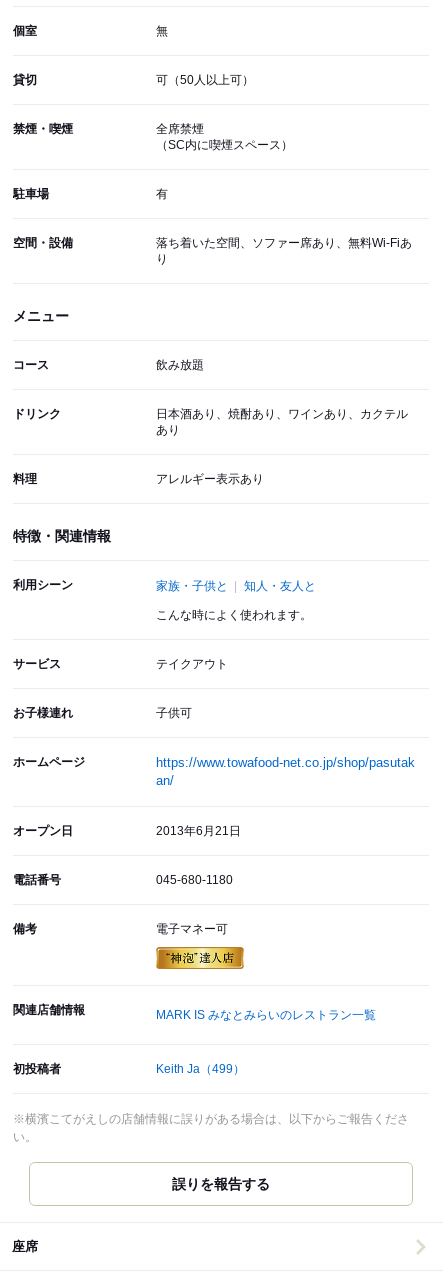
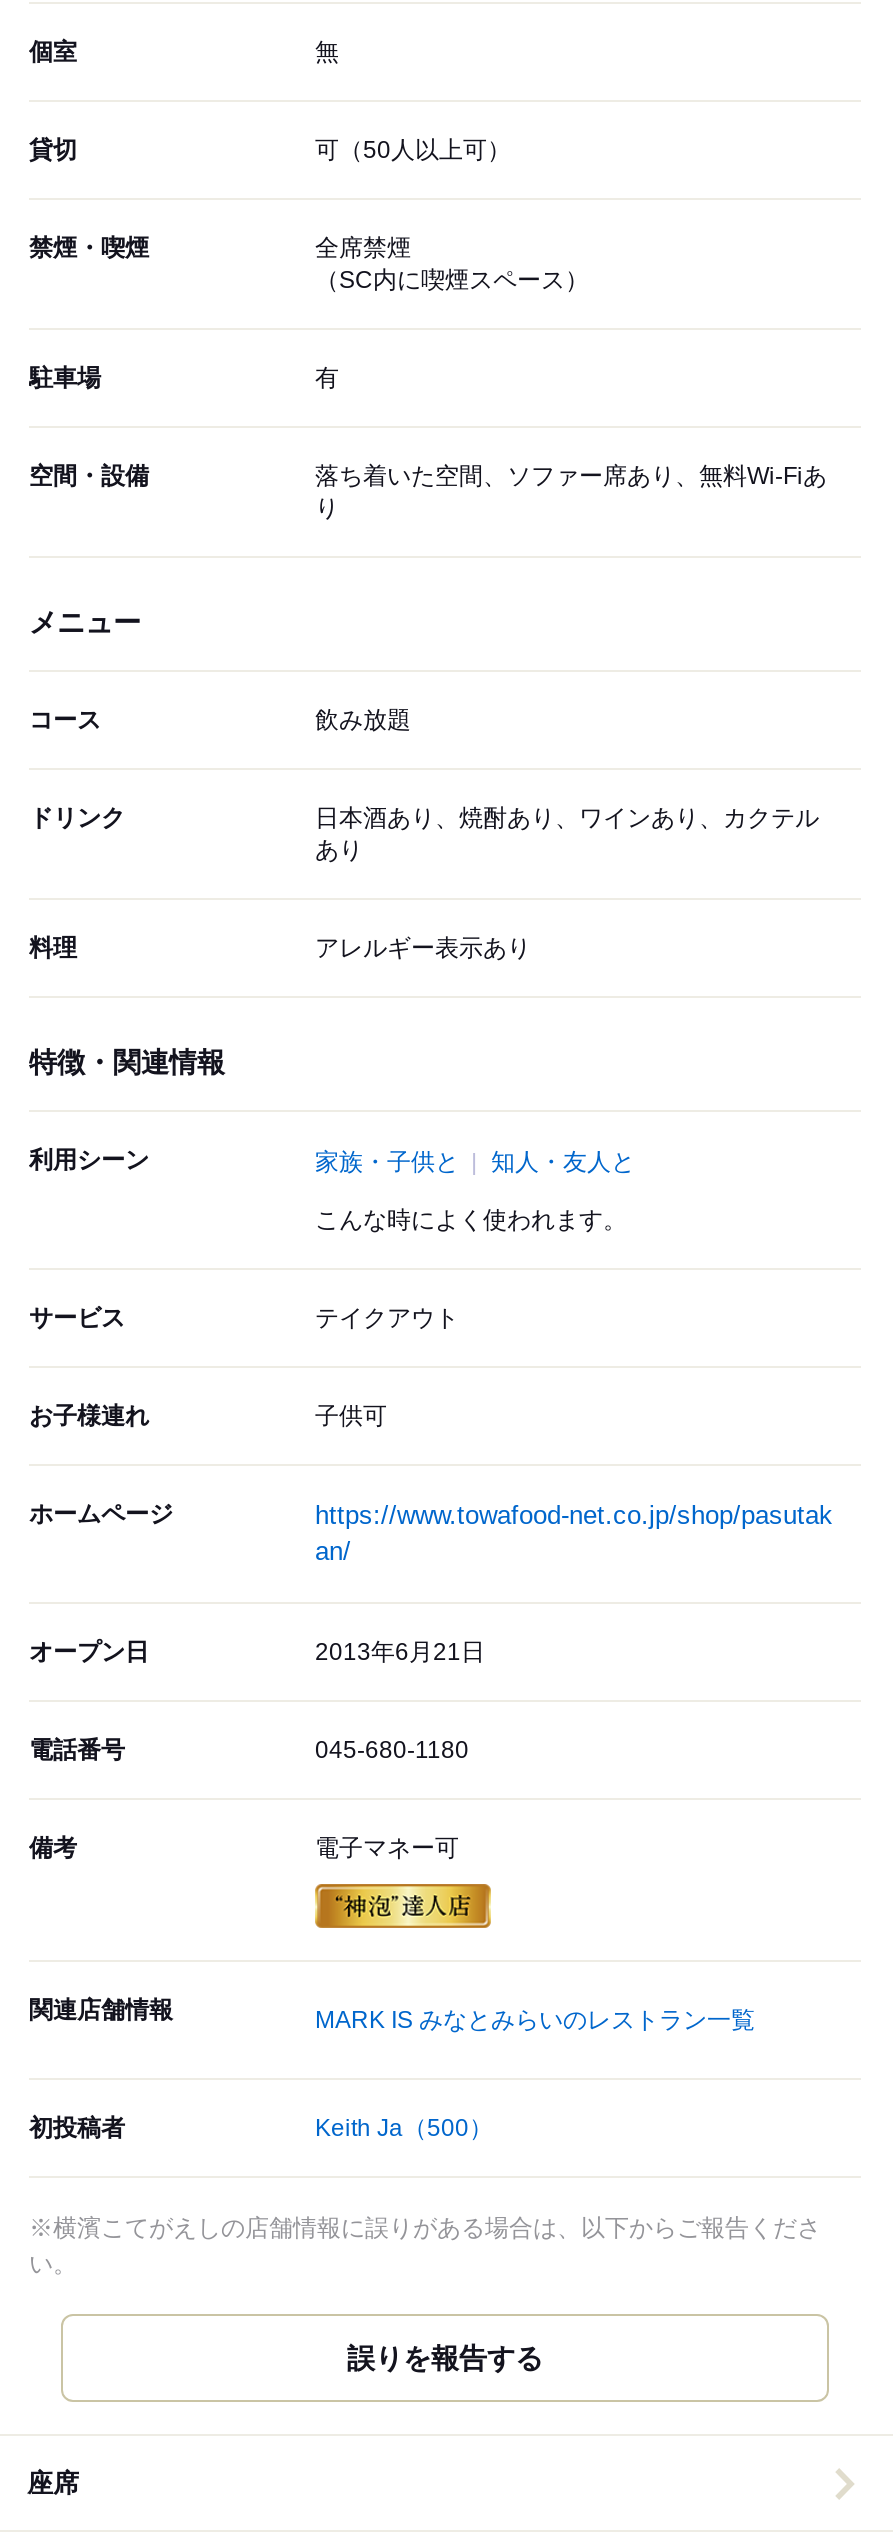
[156,1062,245,1076] Keith Ja（499） -> [315,2114,493,2142] Keith Ja（500）

